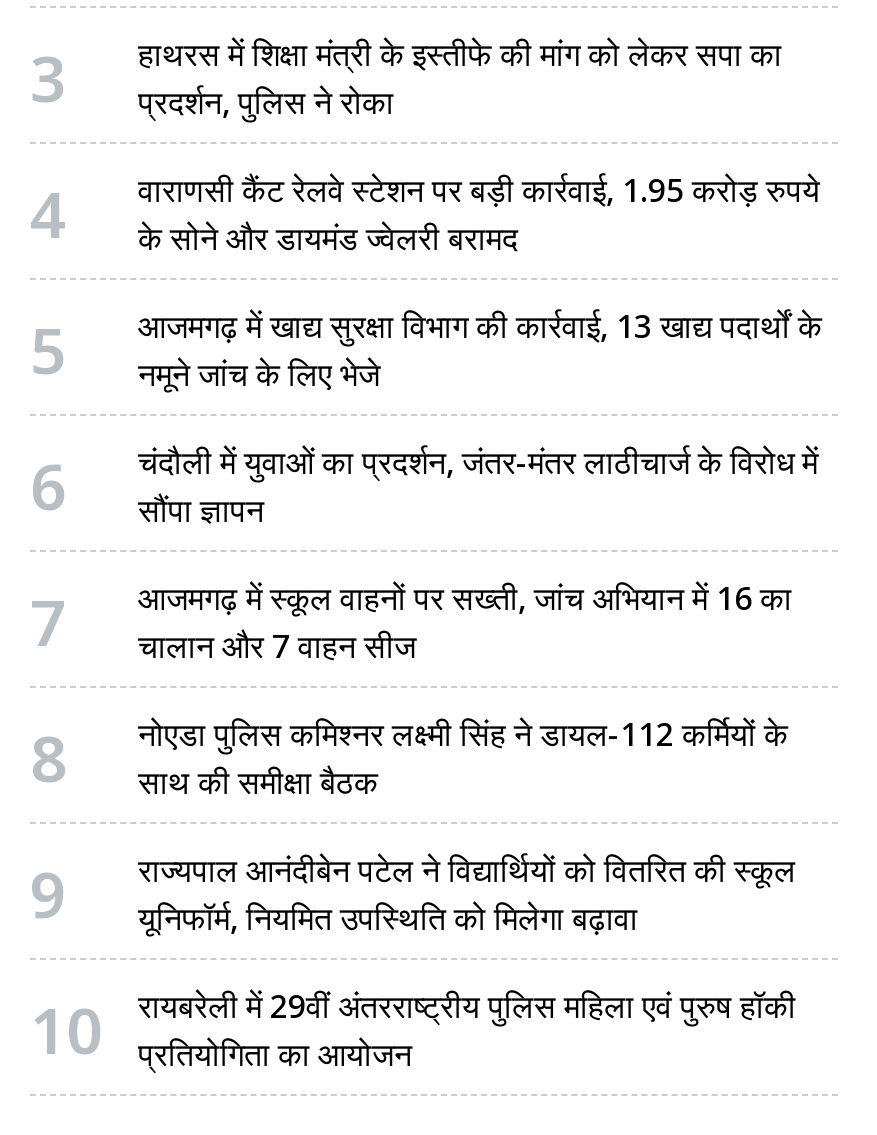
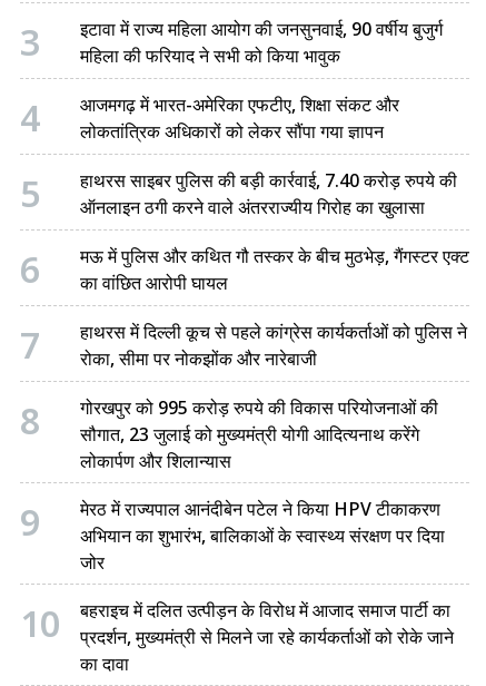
[138,31,782,127] हाथरस में शिक्षा मंत्री के इस्तीफे की मांग को लेकर सपा का | प्रदर्शन, पुलिस ने रोका -> [80,16,443,69] इटावा में राज्य महिला आयोग की जनसुनवाई, 90 वर्षीय बुजुर्ग | महिला की फरियाद ने सभी को किया भावुक
[138,167,820,263] वाराणसी कैंट रेलवे स्टेशन पर बड़ी कार्रवाई, 1.95 करोड़ रुपये | के सोने और डायमंड ज्वेलरी बरामद -> [80,92,399,145] आजमगढ़ में भारत-अमेरिका एफटीए, शिक्षा संकट और | लोकतांत्रिक अधिकारों को लेकर सौंपा गया ज्ञापन
[138,303,822,399] आजमगढ़ में खाद्य सुरक्षा विभाग की कार्रवाई, 13 खाद्य पदार्थों के | नमूने जांच के लिए भेजे -> [80,167,457,221] हाथरस साइबर पुलिस की बड़ी कार्रवाई, 7.40 करोड़ रुपये की | ऑनलाइन ठगी करने वाले अंतरराज्यीय गिरोह का खुलासा
[138,439,818,535] चंदौली में युवाओं का प्रदर्शन, जंतर-मंतर लाठीचार्ज के विरोध में | सौंपा ज्ञापन -> [80,243,469,297] मऊ में पुलिस और कथित गौ तस्कर के बीच मुठभेड़, गैंगस्टर एक्ट | का वांछित आरोपी घायल
[138,575,792,671] आजमगढ़ में स्कूल वाहनों पर सख्ती, जांच अभियान में 16 का | चालान और 7 वाहन सीज -> [80,319,467,372] हाथरस में दिल्ली कूच से पहले कांग्रेस कार्यकर्ताओं को पुलिस ने | रोका, सीमा पर नोकझोंक और नारेबाजी
[138,711,788,807] नोएडा पुलिस कमिश्नर लक्ष्मी सिंह ने डायल-112 कर्मियों के | साथ की समीक्षा बैठक -> [80,394,438,474] गोरखपुर को 995 करोड़ रुपये की विकास परियोजनाओं की | सौगात, 23 जुलाई को मुख्यमंत्री योगी आदित्यनाथ करेंगे | लोकार्पण और शिलान्यास
[138,847,796,943] राज्यपाल आनंदीबेन पटेल ने विद्यार्थियों को वितरित की स्कूल | यूनिफॉर्म, नियमित उपस्थिति को मिलेगा बढ़ावा -> [80,495,445,576] मेरठ में राज्यपाल आनंदीबेन पटेल ने किया HPV टीकाकरण | अभियान का शुभारंभ, बालिकाओं के स्वास्थ्य संरक्षण पर दिया | जोर
[138,983,796,1079] रायबरेली में 29वीं अंतरराष्ट्रीय पुलिस महिला एवं पुरुष हॉकी | प्रतियोगिता का आयोजन -> [80,597,454,677] बहराइच में दलित उत्पीड़न के विरोध में आजाद समाज पार्टी का | प्रदर्शन, मुख्यमंत्री से मिलने जा रहे कार्यकर्ताओं को रोके जाने | का दावा

